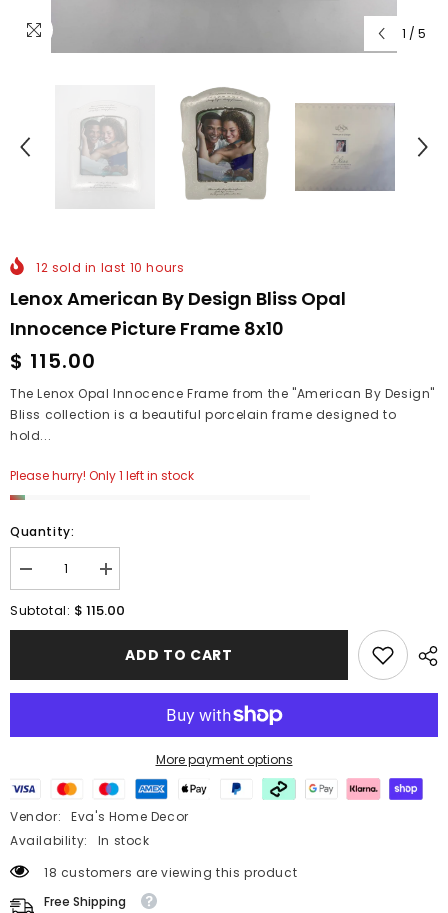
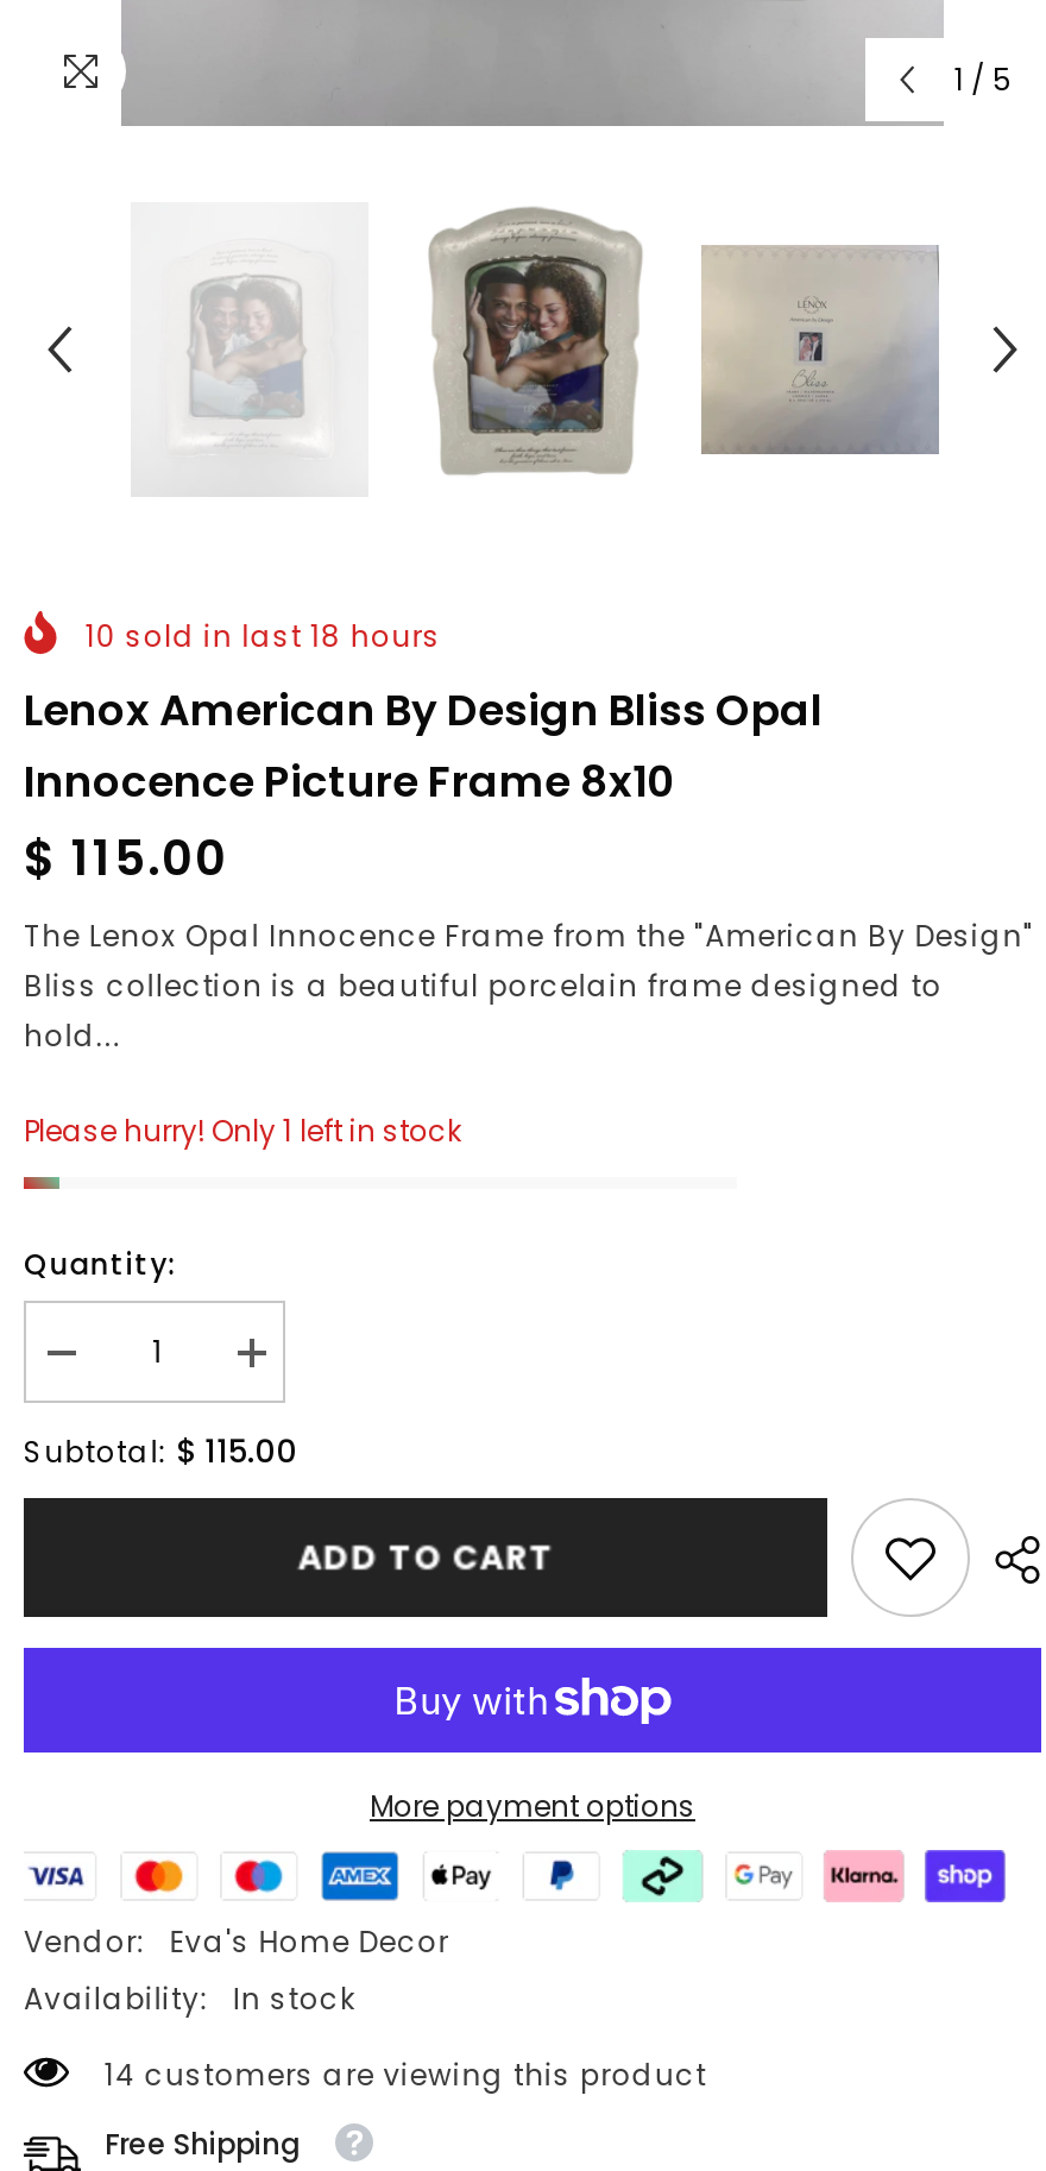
[36,259,184,276] 12 sold in last 10 hours -> [86,615,441,656] 10 sold in last 18 hours
[44,863,297,880] 18 customers are viewing this product -> [105,2053,707,2094] 14 customers are viewing this product

